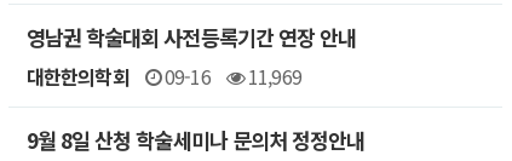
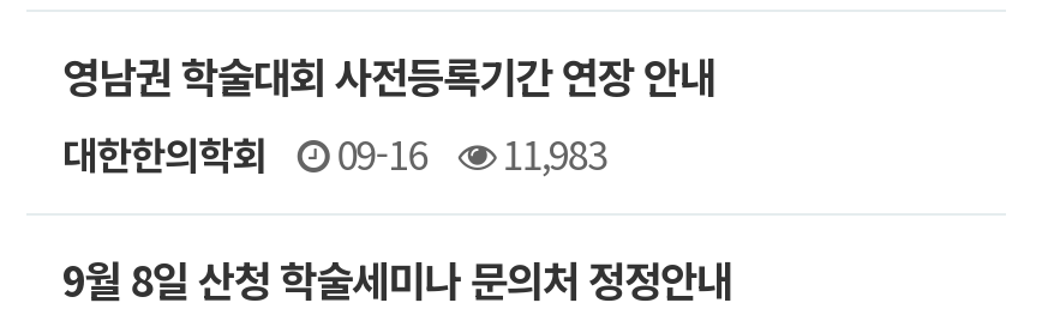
[27,62,301,91] 대한한의학회 09-16 11,969 -> [62,125,607,182] 대한한의학회 09-16 11,983

